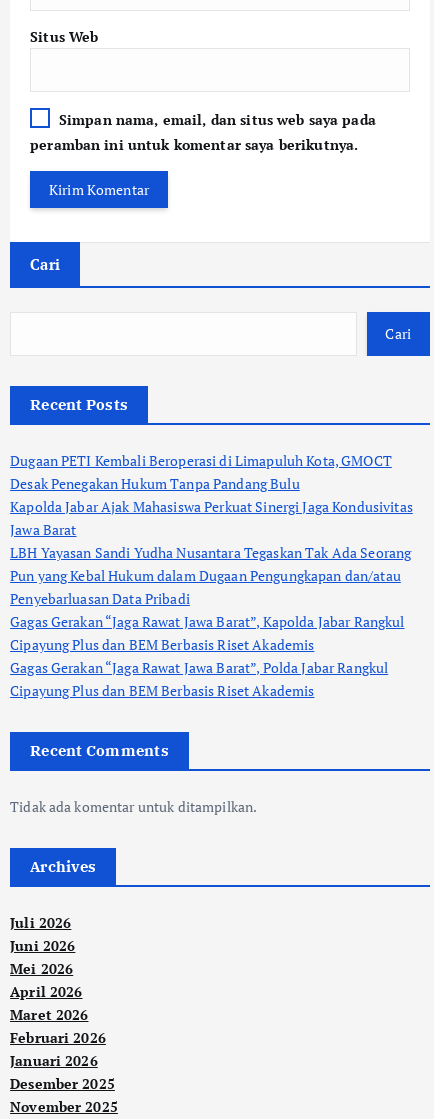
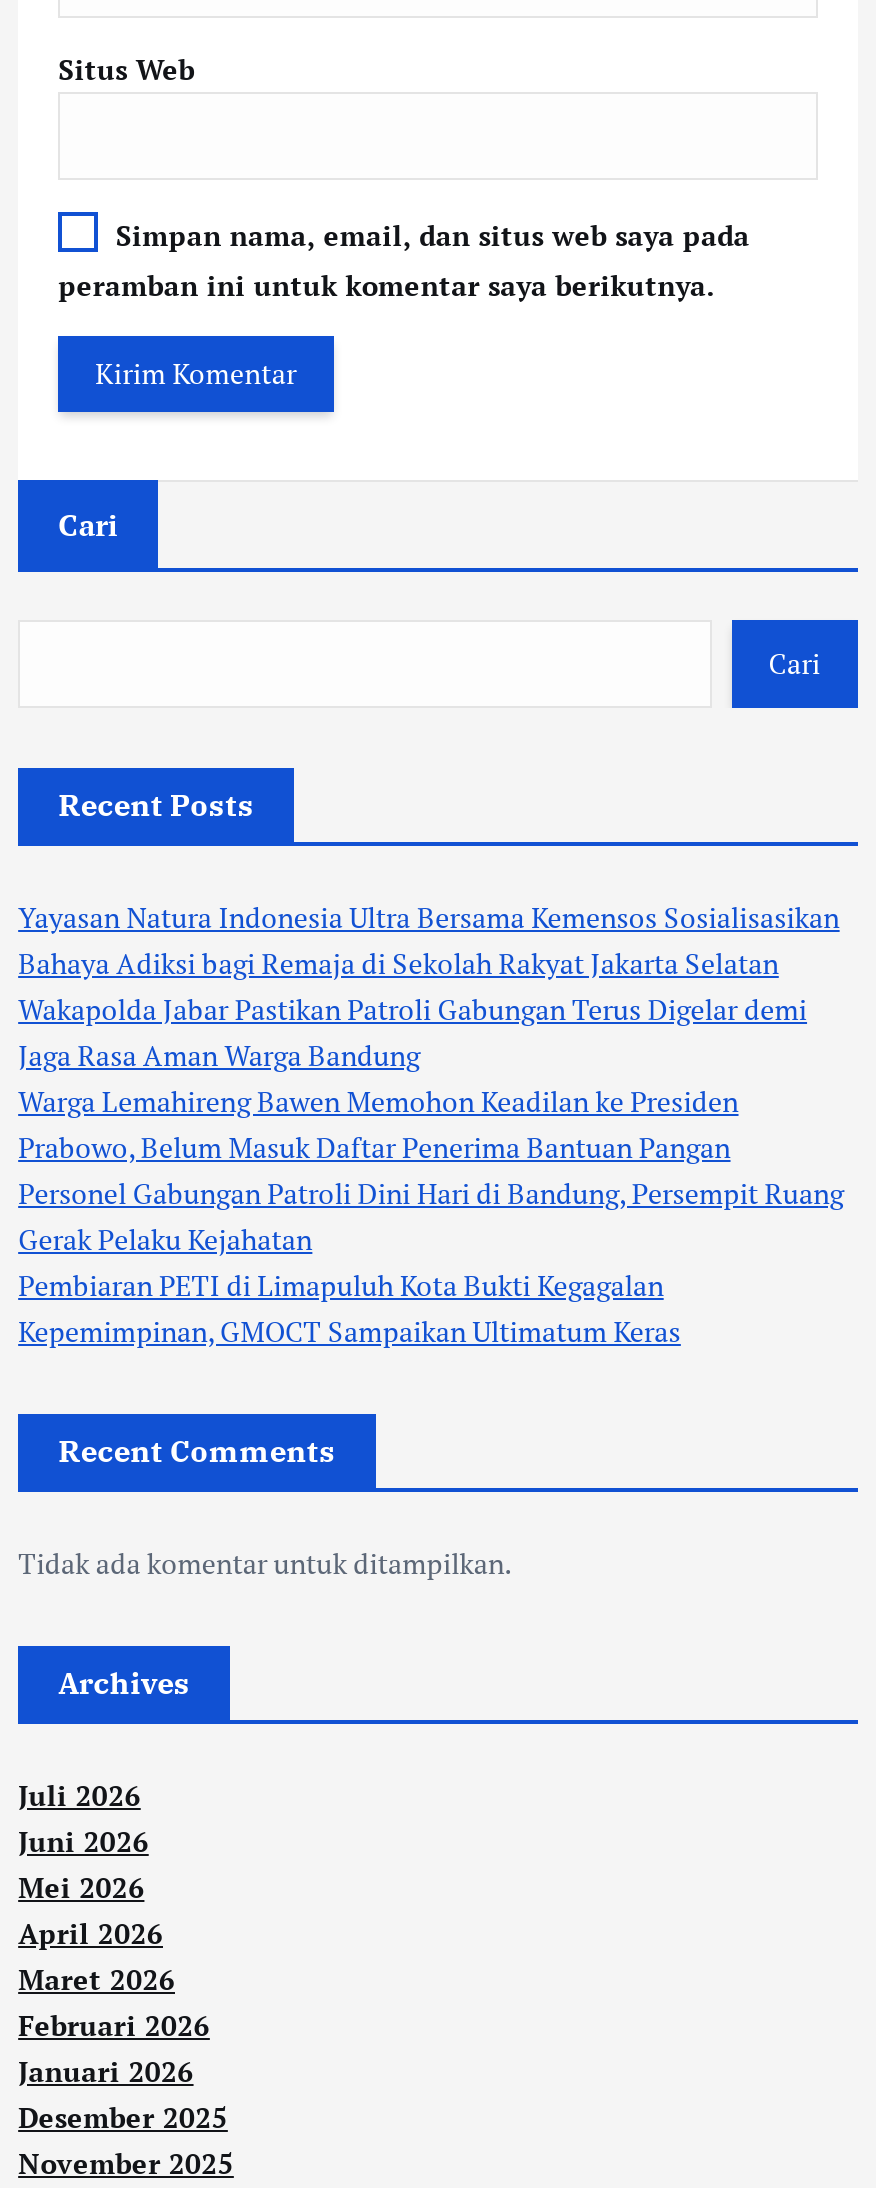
[10,451,413,700] Dugaan PETI Kembali Beroperasi di Limapuluh Kota, GMOCT | Desak Penegakan Hukum Tanpa Pandang Bulu | Kapolda Jabar Ajak Mahasiswa Perkuat Sinergi Jaga Kondusivitas | Jawa Barat | LBH Yayasan Sandi Yudha Nusantara Tegaskan Tak Ada Seorang | Pun yang Kebal Hukum dalam Dugaan Pengungkapan dan/atau | Penyebarluasan Data Pribadi | Gagas Gerakan “Jaga Rawat Jawa Barat”, Kapolda Jabar Rangkul | Cipayung Plus dan BEM Berbasis Riset Akademis | Gagas Gerakan “Jaga Rawat Jawa Barat”, Polda Jabar Rangkul | Cipayung Plus dan BEM Berbasis Riset Akademis -> [18,897,844,1349] Yayasan Natura Indonesia Ultra Bersama Kemensos Sosialisasikan | Bahaya Adiksi bagi Remaja di Sekolah Rakyat Jakarta Selatan | Wakapolda Jabar Pastikan Patroli Gabungan Terus Digelar demi | Jaga Rasa Aman Warga Bandung | Warga Lemahireng Bawen Memohon Keadilan ke Presiden | Prabowo, Belum Masuk Daftar Penerima Bantuan Pangan | Personel Gabungan Patroli Dini Hari di Bandung, Persempit Ruang | Gerak Pelaku Kejahatan | Pembiaran PETI di Limapuluh Kota Bukti Kegagalan | Kepemimpinan, GMOCT Sampaikan Ultimatum Keras

